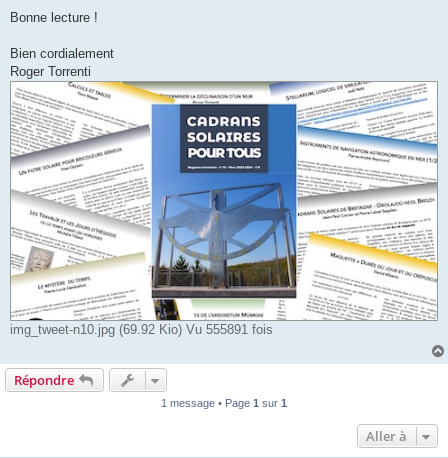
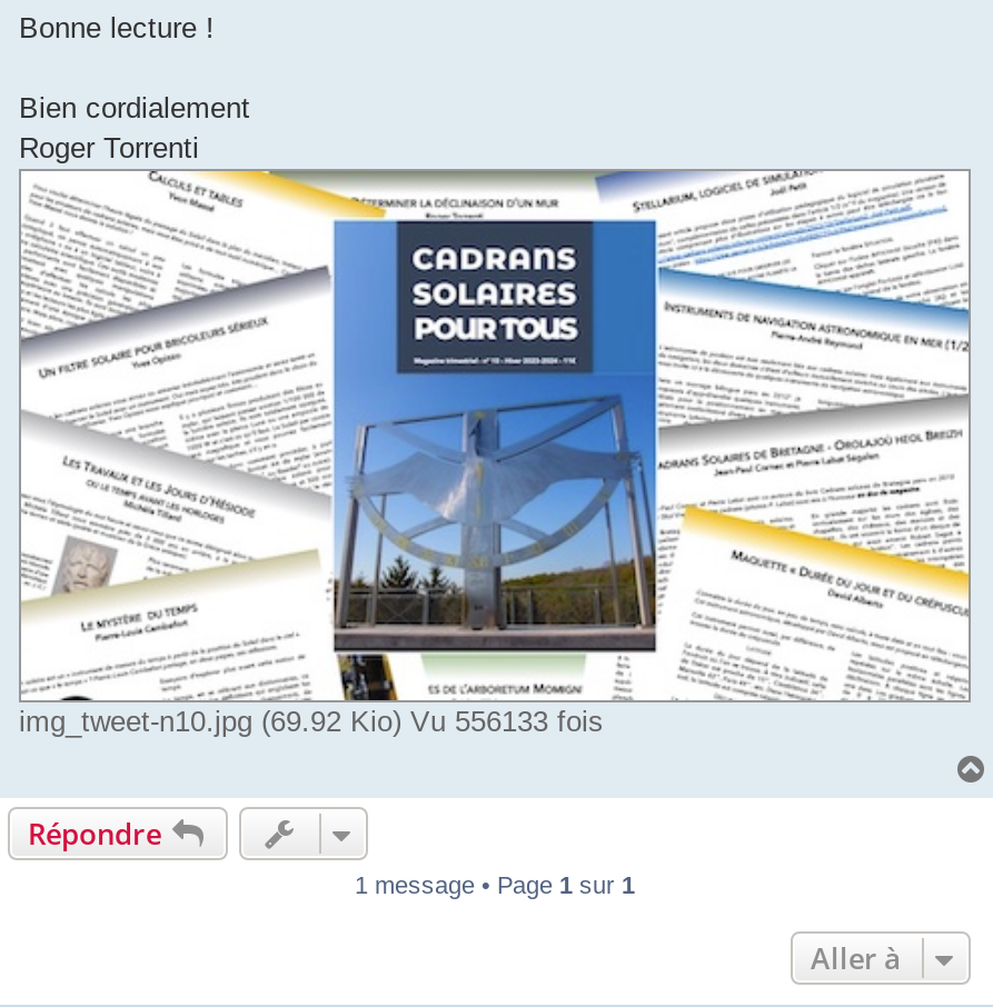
[10,322,273,337] img_tweet-n10.jpg (69.92 Kio) Vu 555891 fois -> [19,706,604,739] img_tweet-n10.jpg (69.92 Kio) Vu 556133 fois

